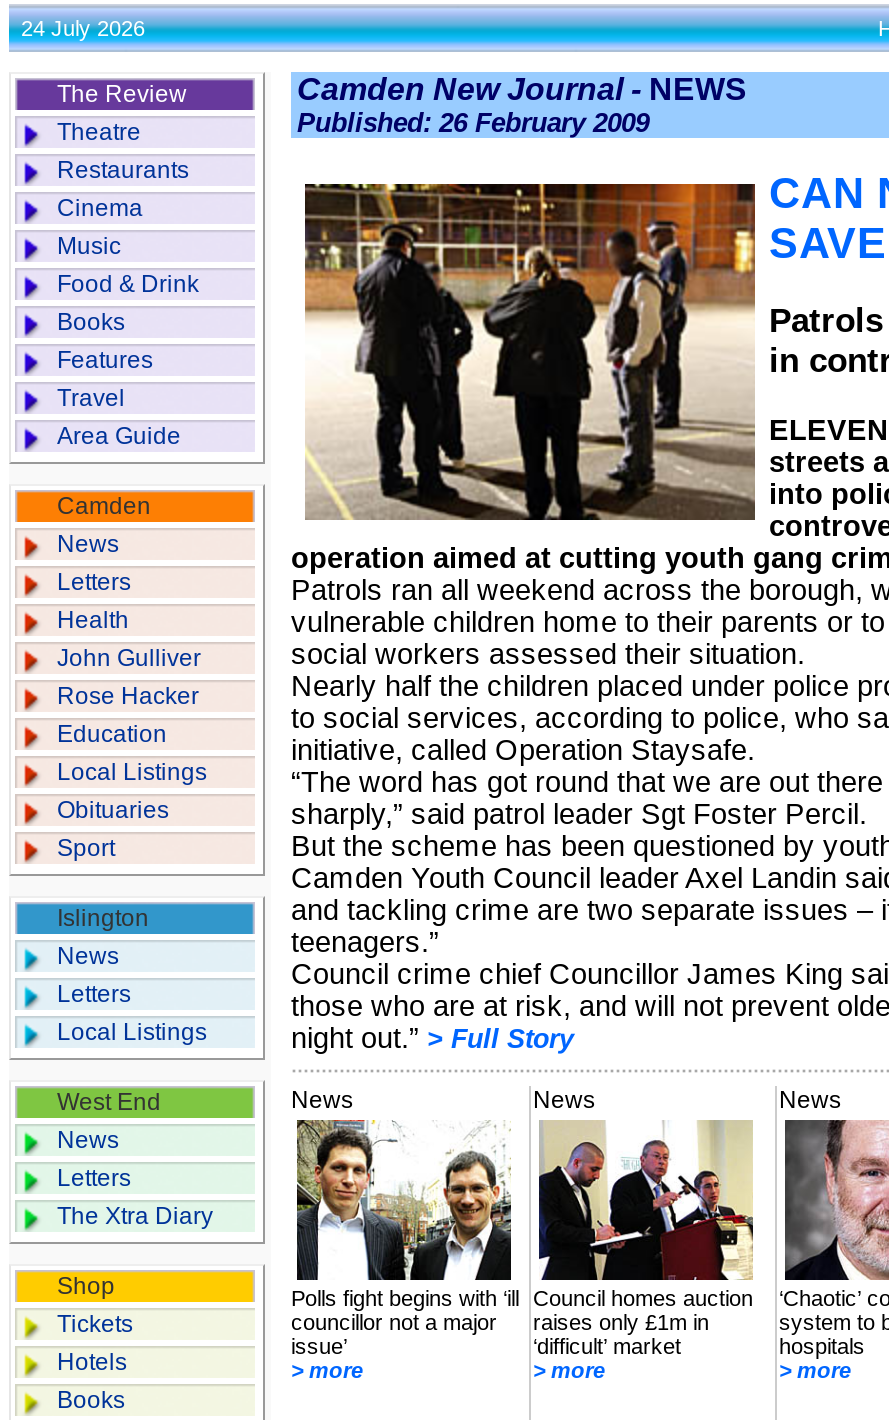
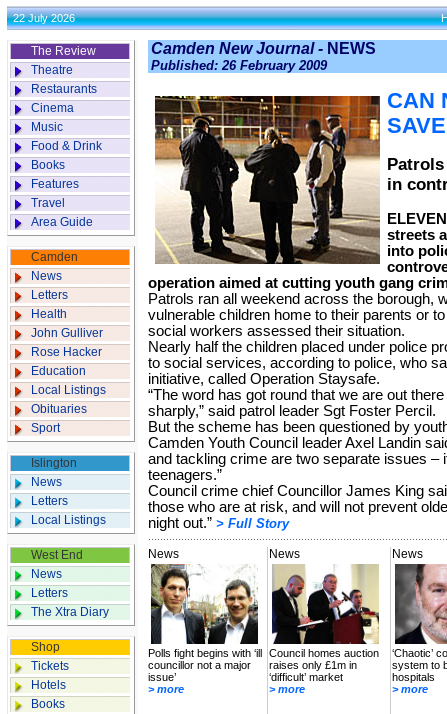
[21,16,145,40] 24 July 2026 -> [13,12,75,24] 22 July 2026

